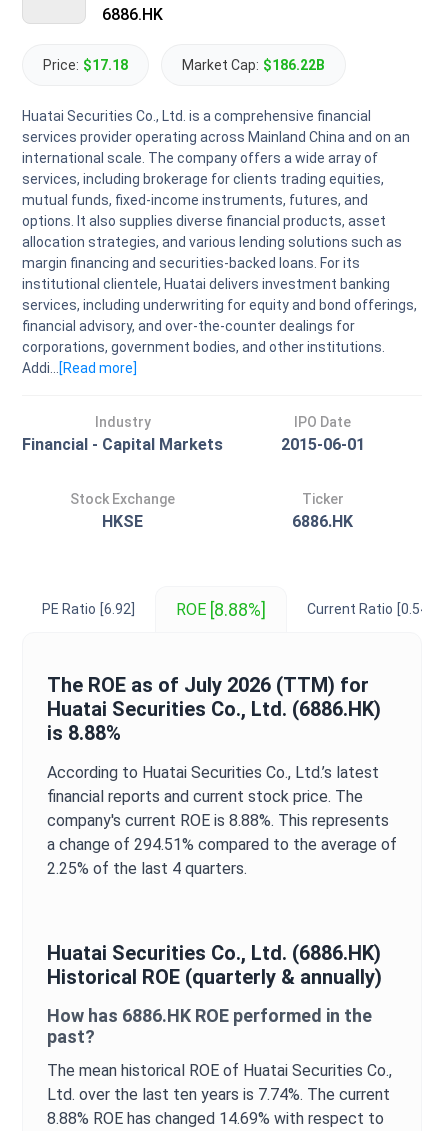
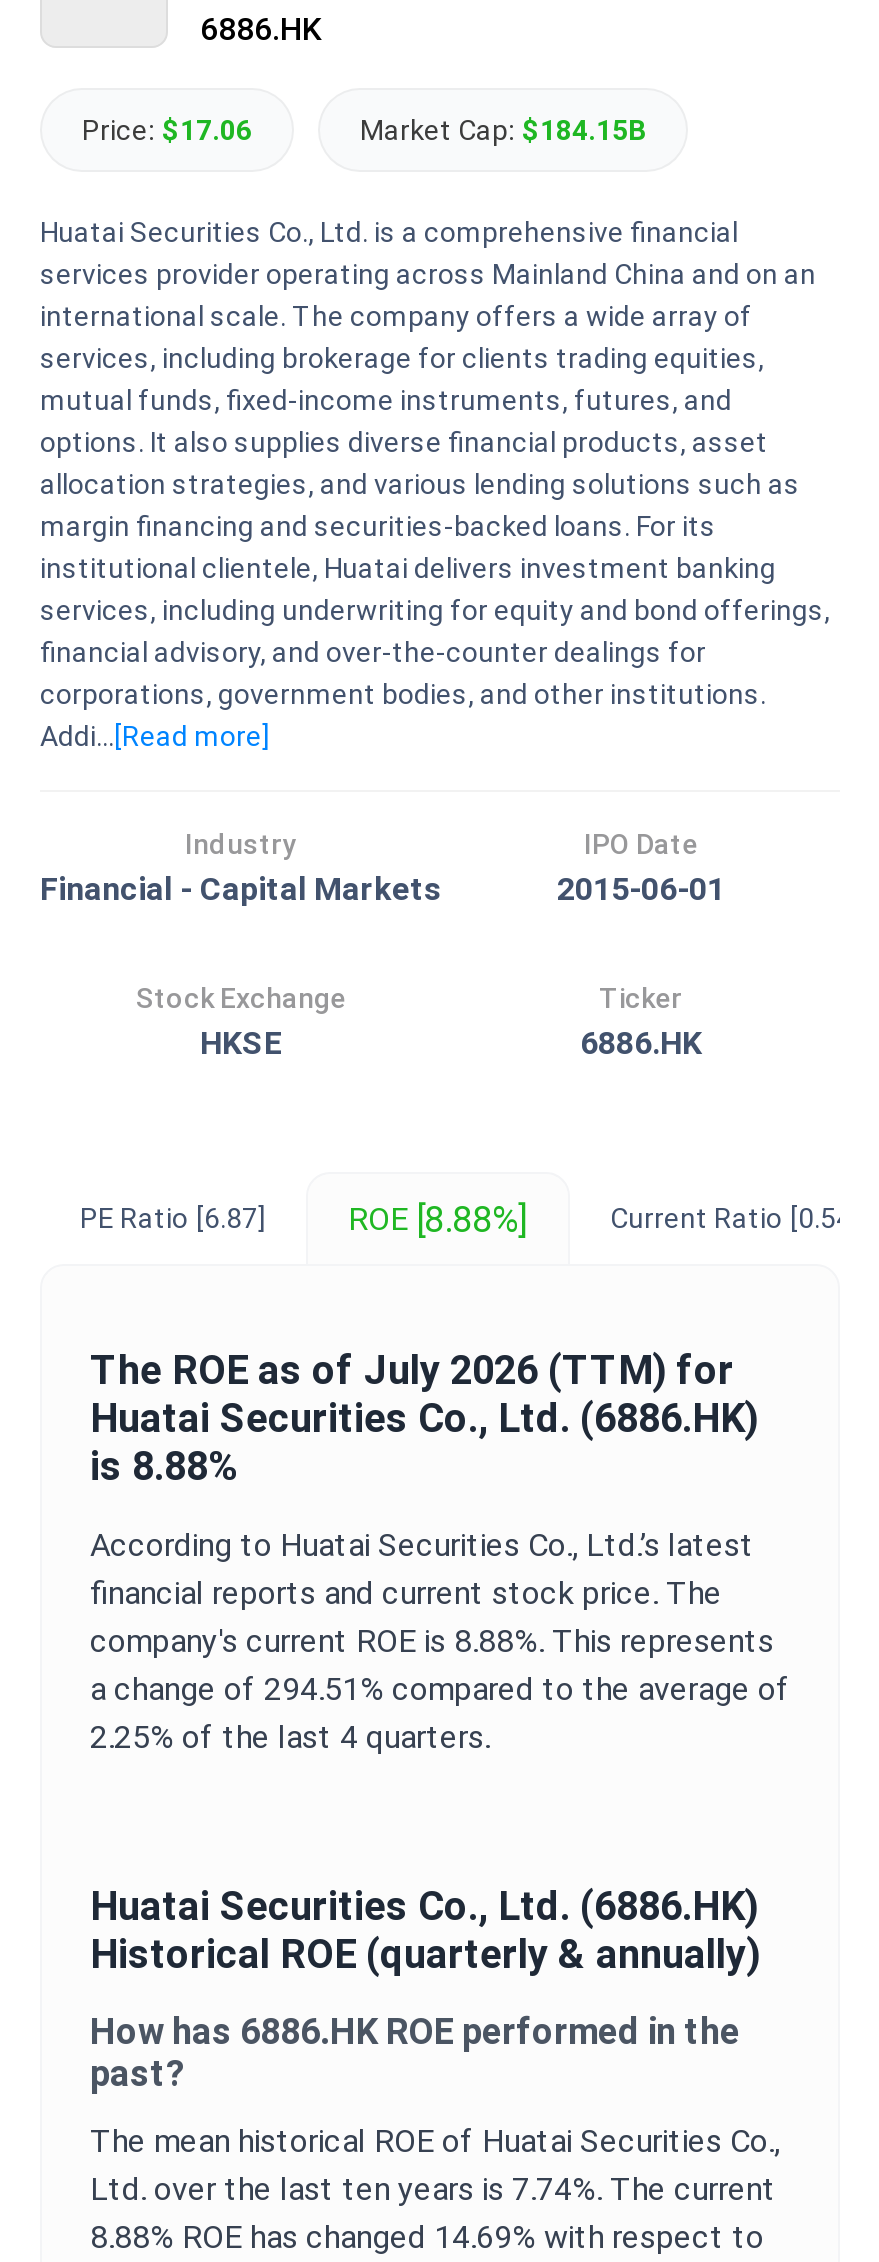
[43,57,128,73] Price: $17.18 -> [82,114,252,146] Price: $17.06
[182,57,325,73] Market Cap: $186.22B -> [360,114,646,146] Market Cap: $184.15B
[42,601,135,617] PE Ratio [6.92] -> [80,1202,266,1234] PE Ratio [6.87]

